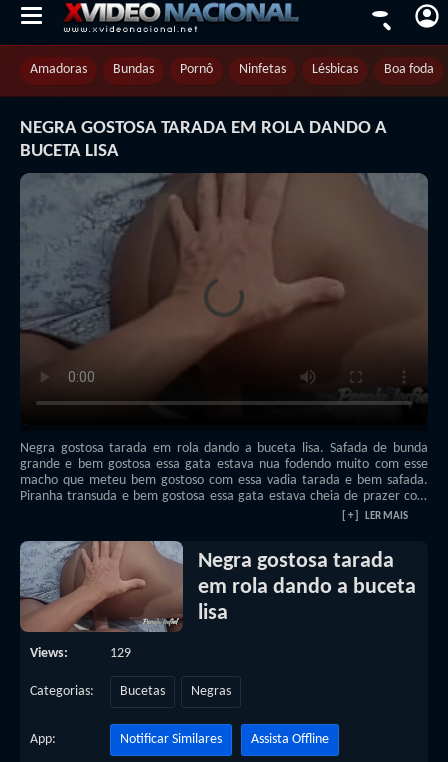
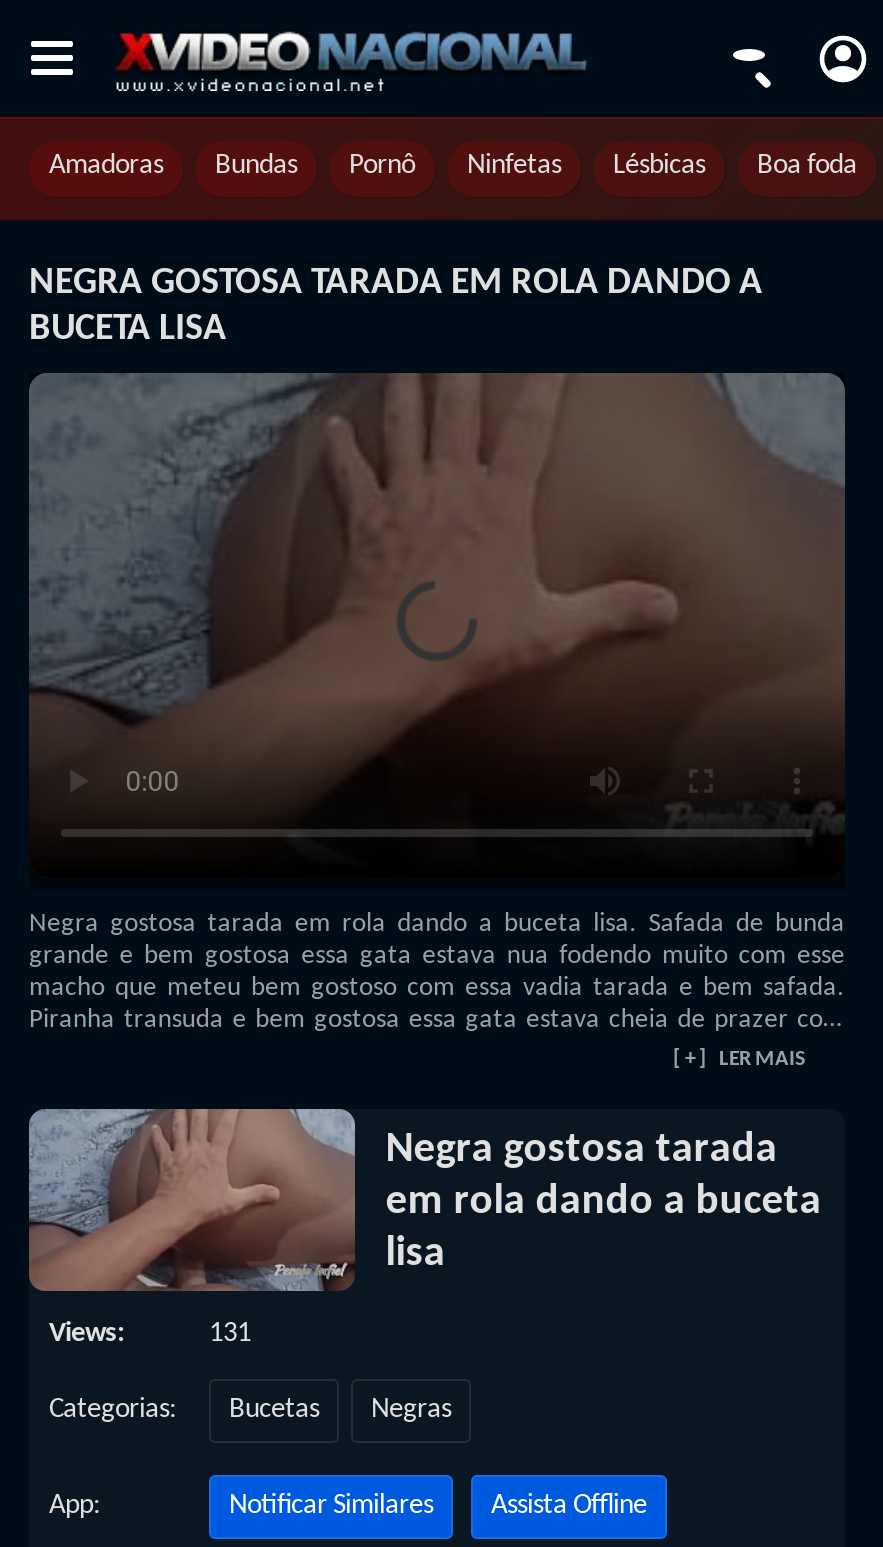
[110,646,131,661] 129 -> [209,1318,251,1348] 131

